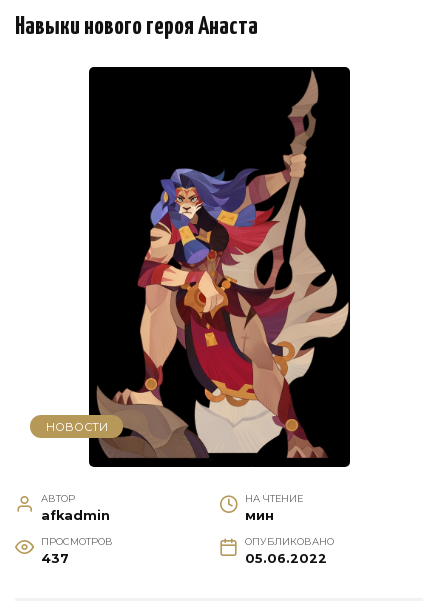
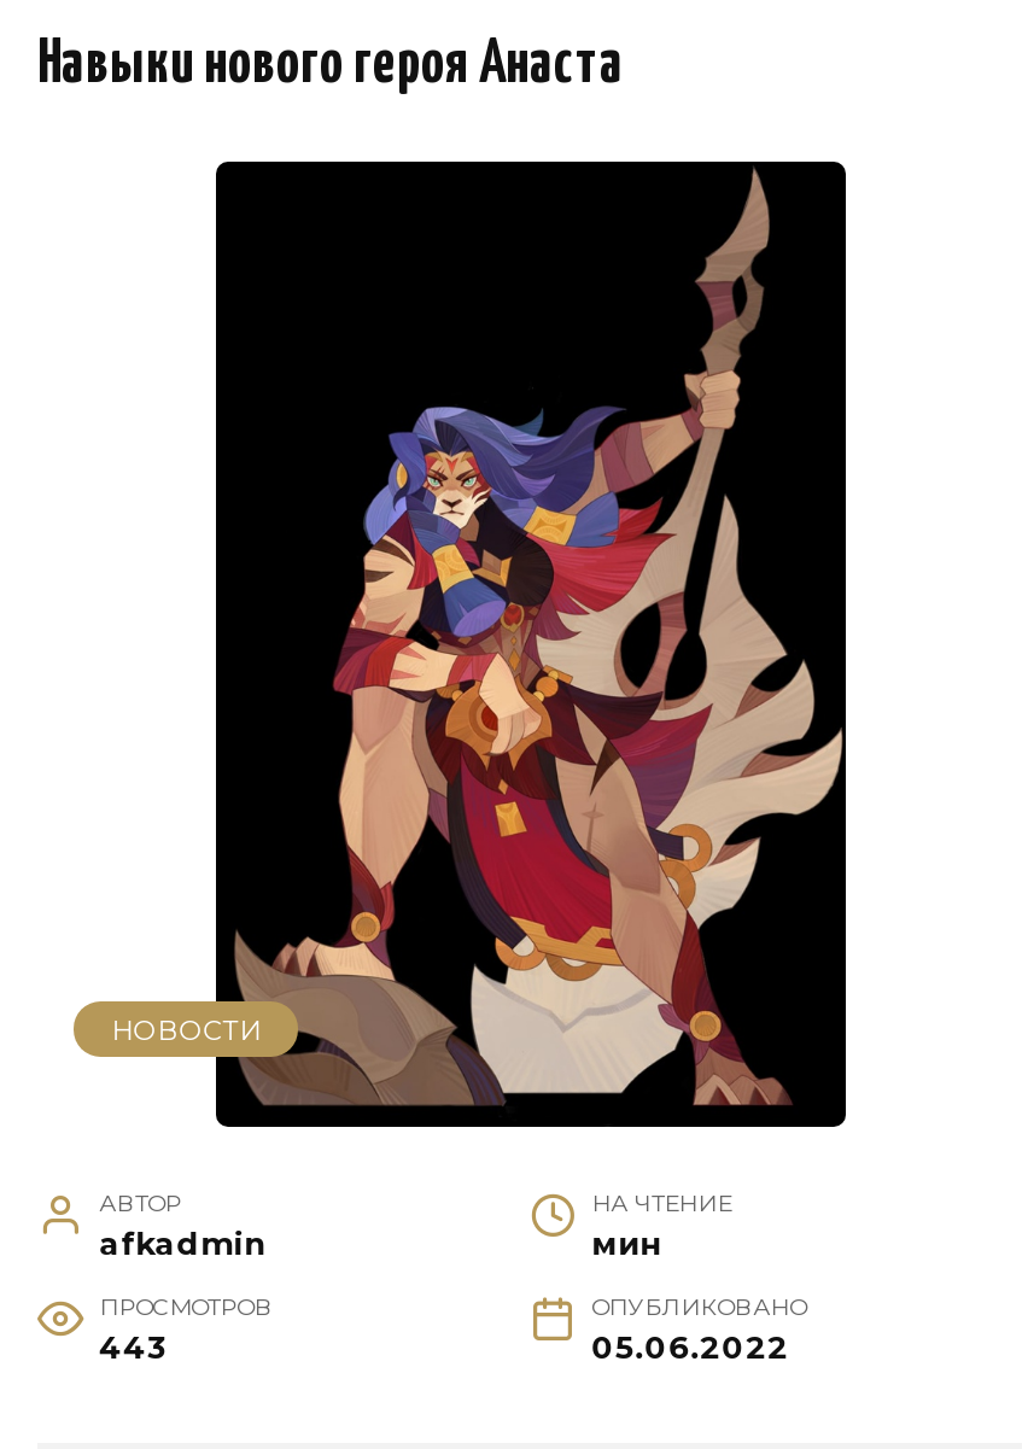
[41,551,69,566] 437 -> [99,1329,169,1365] 443

